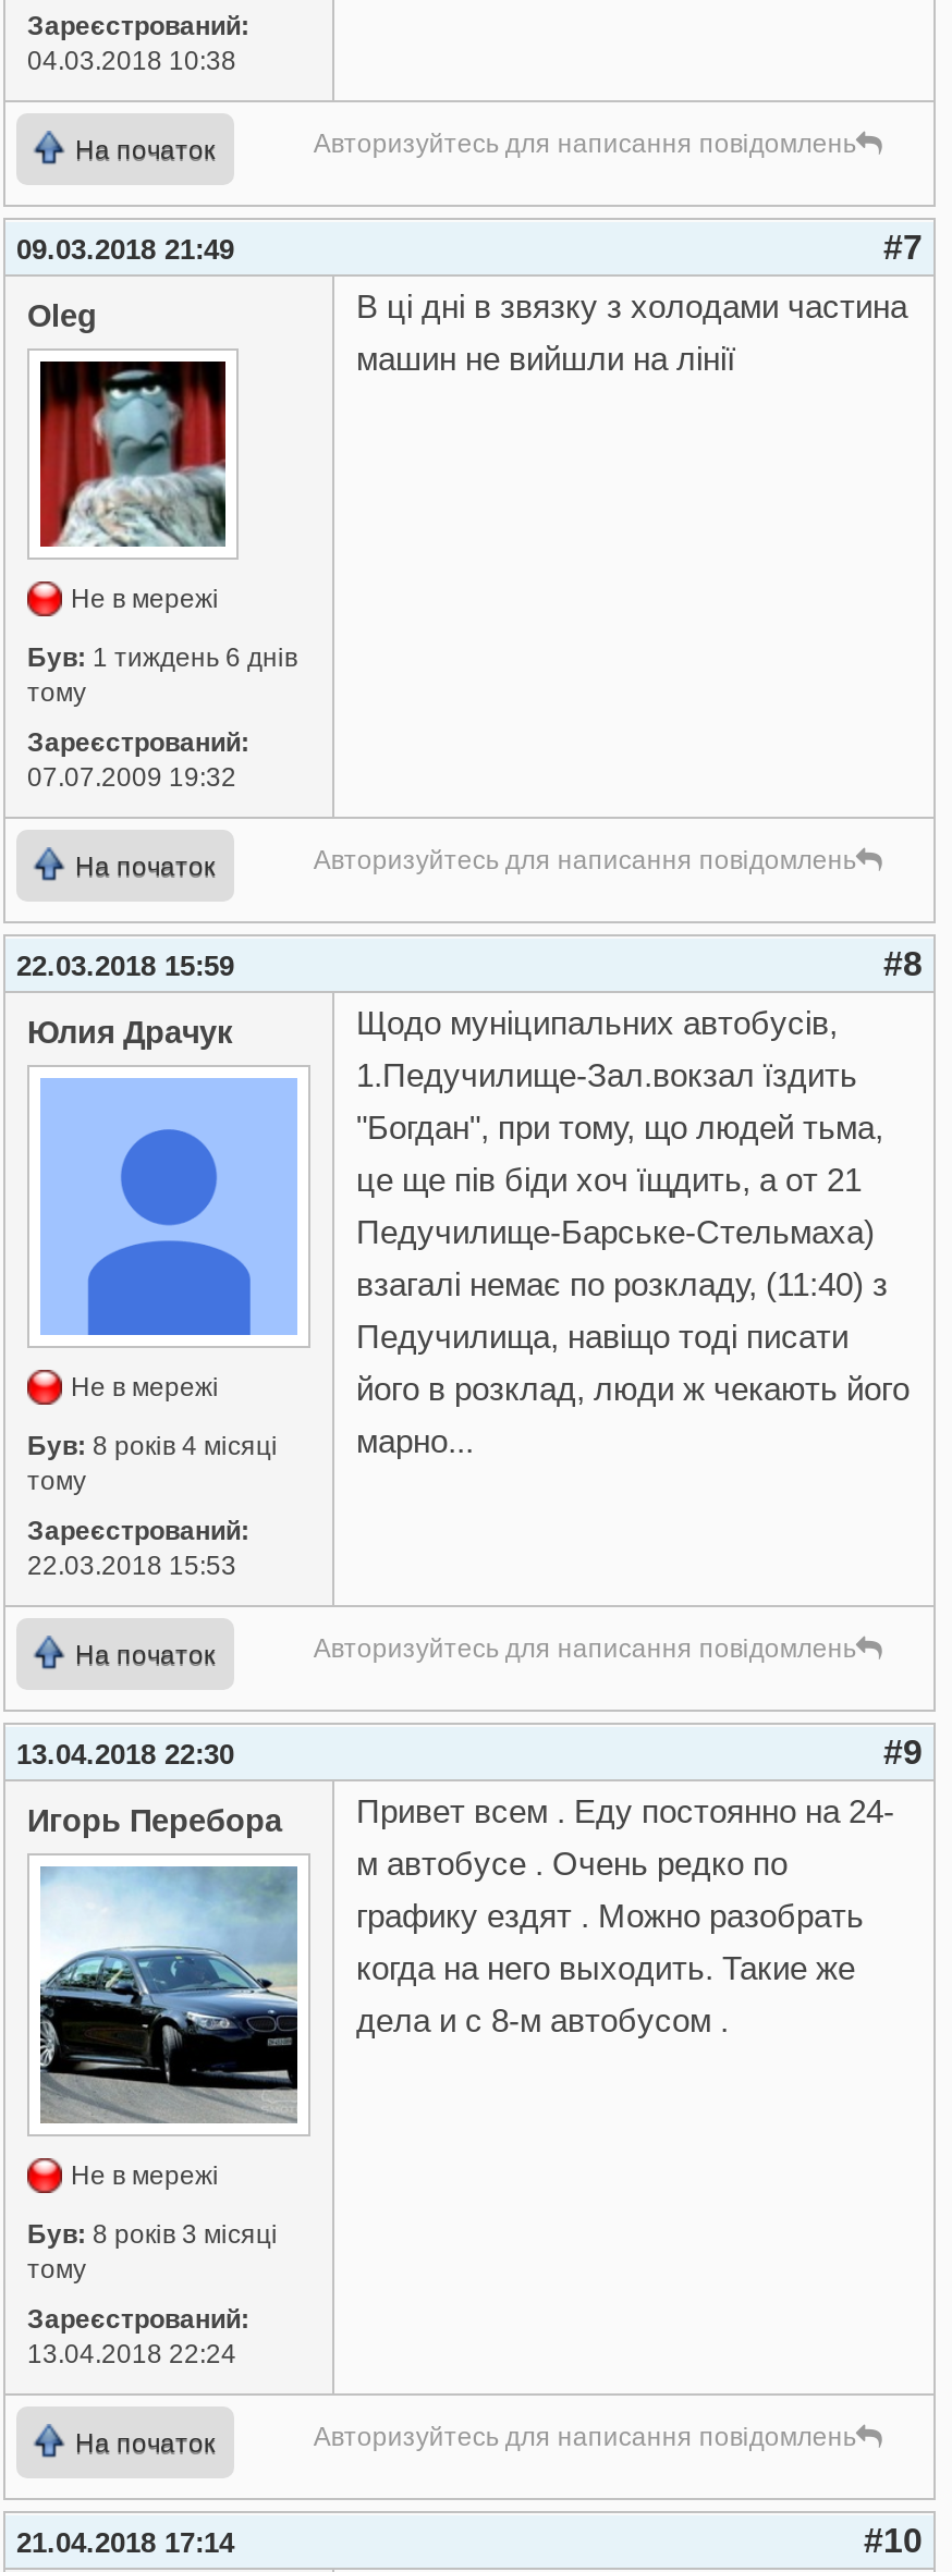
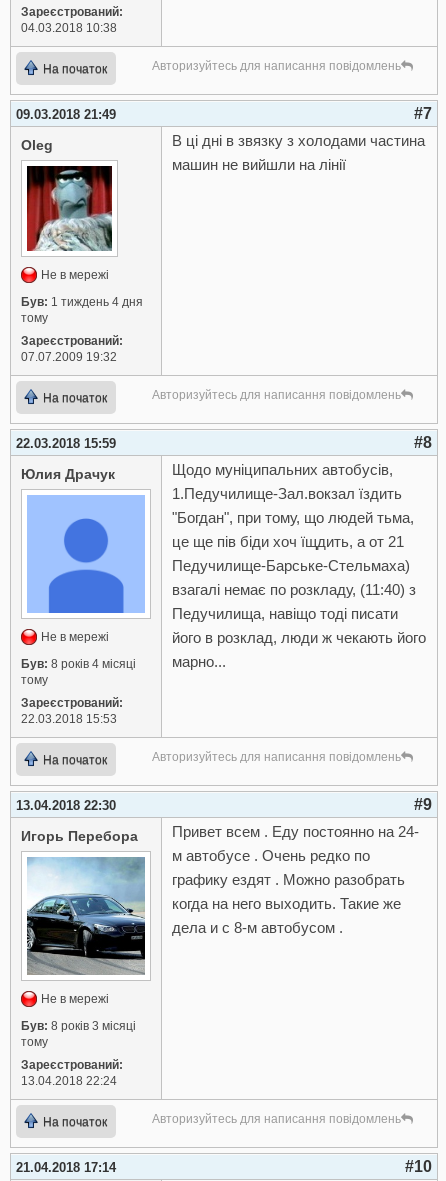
[27,643,297,673] Був: 1 тиждень 6 днів -> [21,295,143,309] Був: 1 тиждень 4 дня

